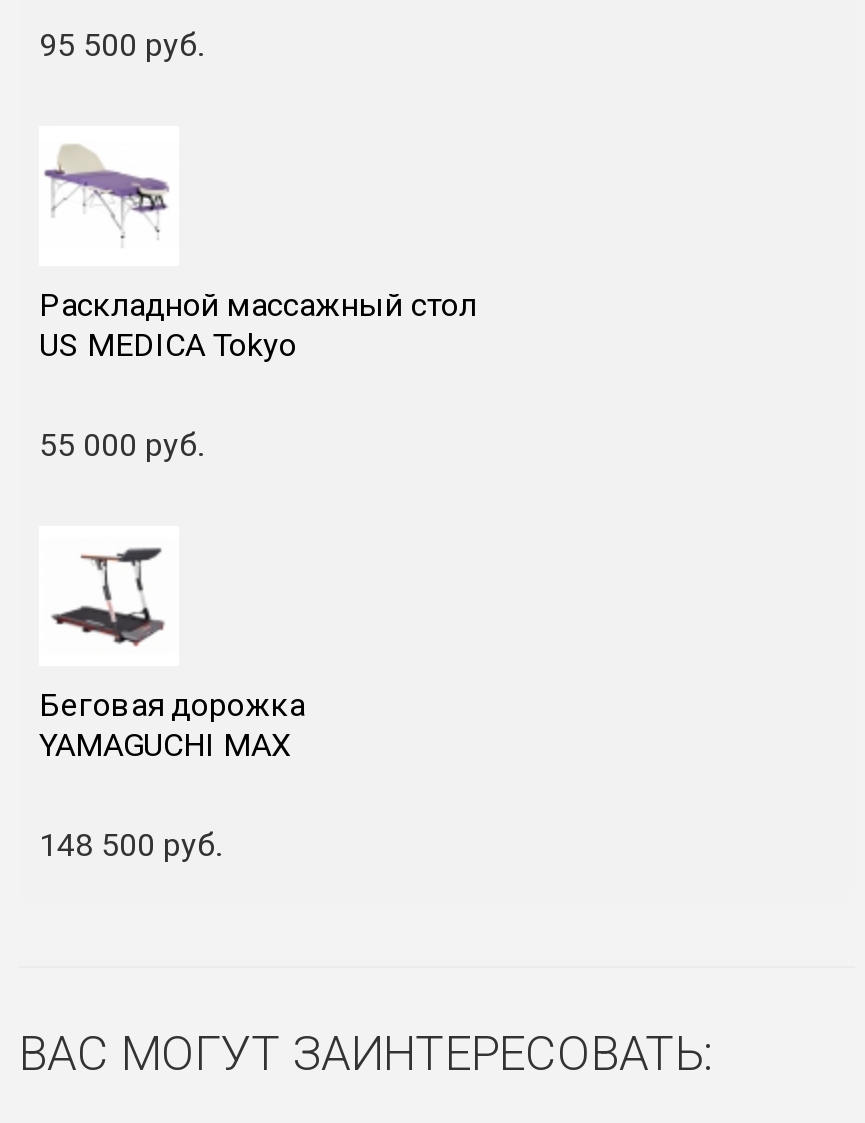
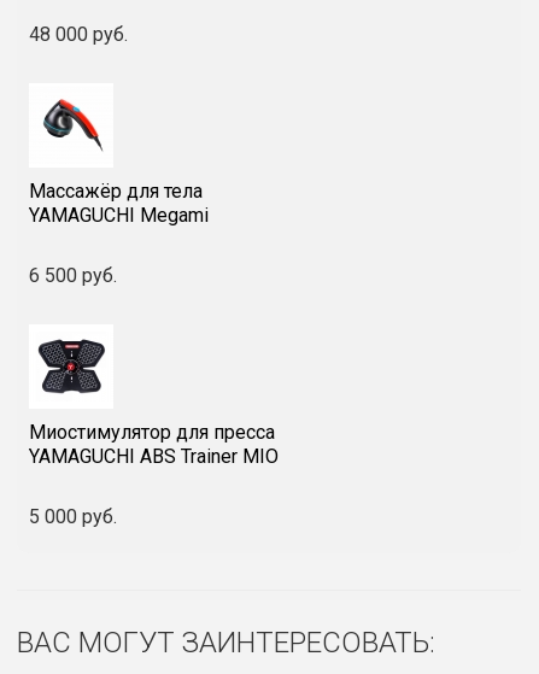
[39,27,203,65] 95 500 руб. -> [29,23,128,46] 48 000 руб.
[39,142,477,365] [image] | Раскладной массажный стол | US MEDICA Tokyo -> [29,95,209,227] [image] | Массажёр для тела | YAMAGUCHI Megami
[39,427,203,465] 55 000 руб. -> [29,265,117,287] 6 500 руб.
[39,546,305,765] [image] | Беговая дорожка | YAMAGUCHI MAX -> [29,338,279,468] [image] | Миостимулятор для пресса | YAMAGUCHI ABS Trainer MIO
[39,827,221,865] 148 500 руб. -> [29,506,117,529] 5 000 руб.

